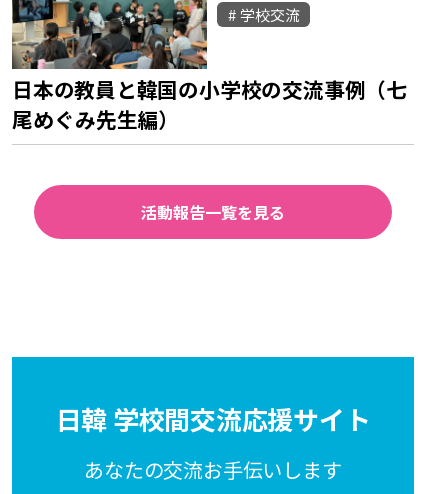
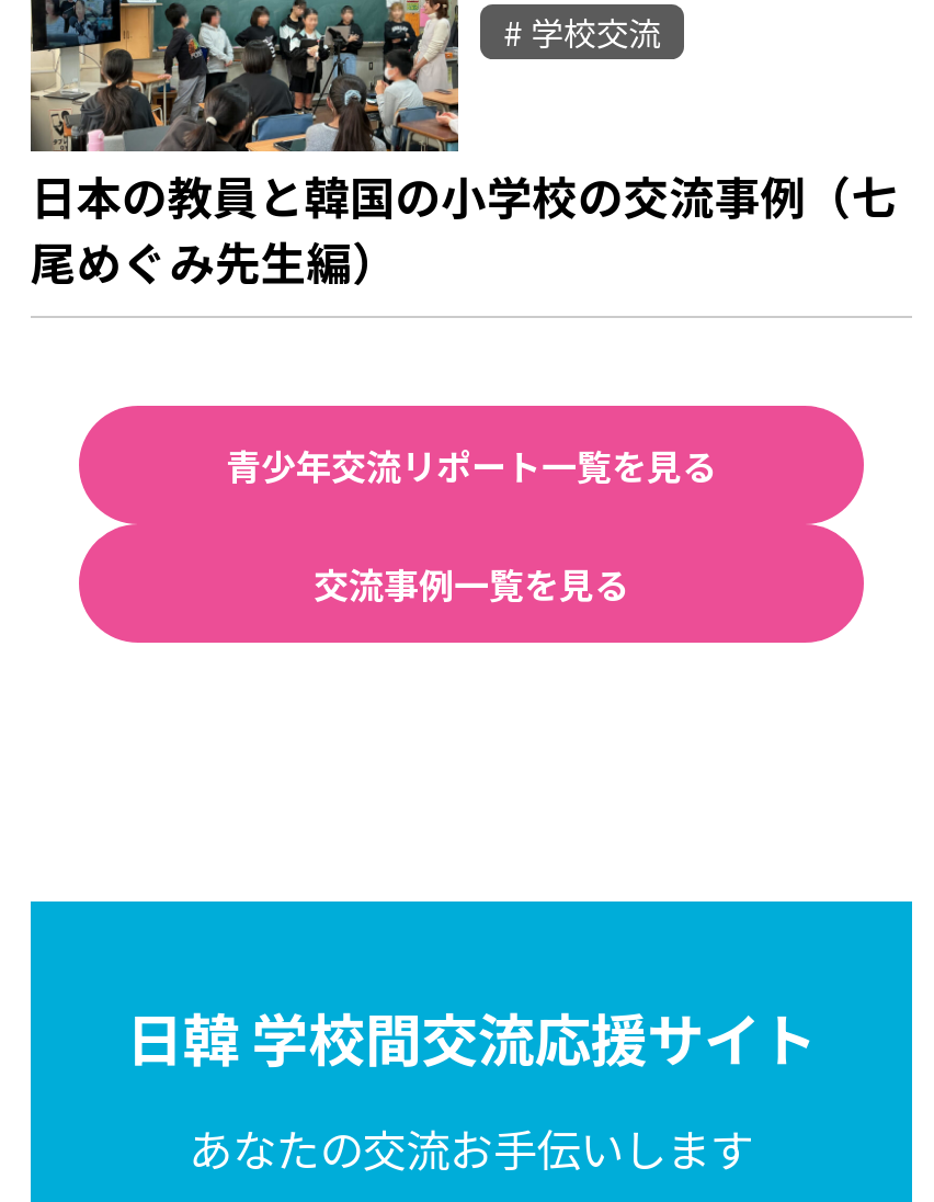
[141,199,285,223] 活動報告一覧を見る -> [226,438,717,609] 青少年交流リポート一覧を見る | 交流事例一覧を見る

